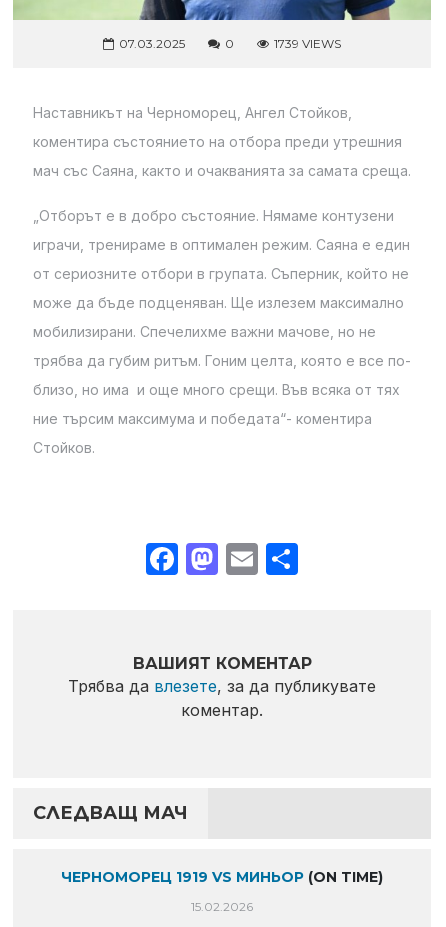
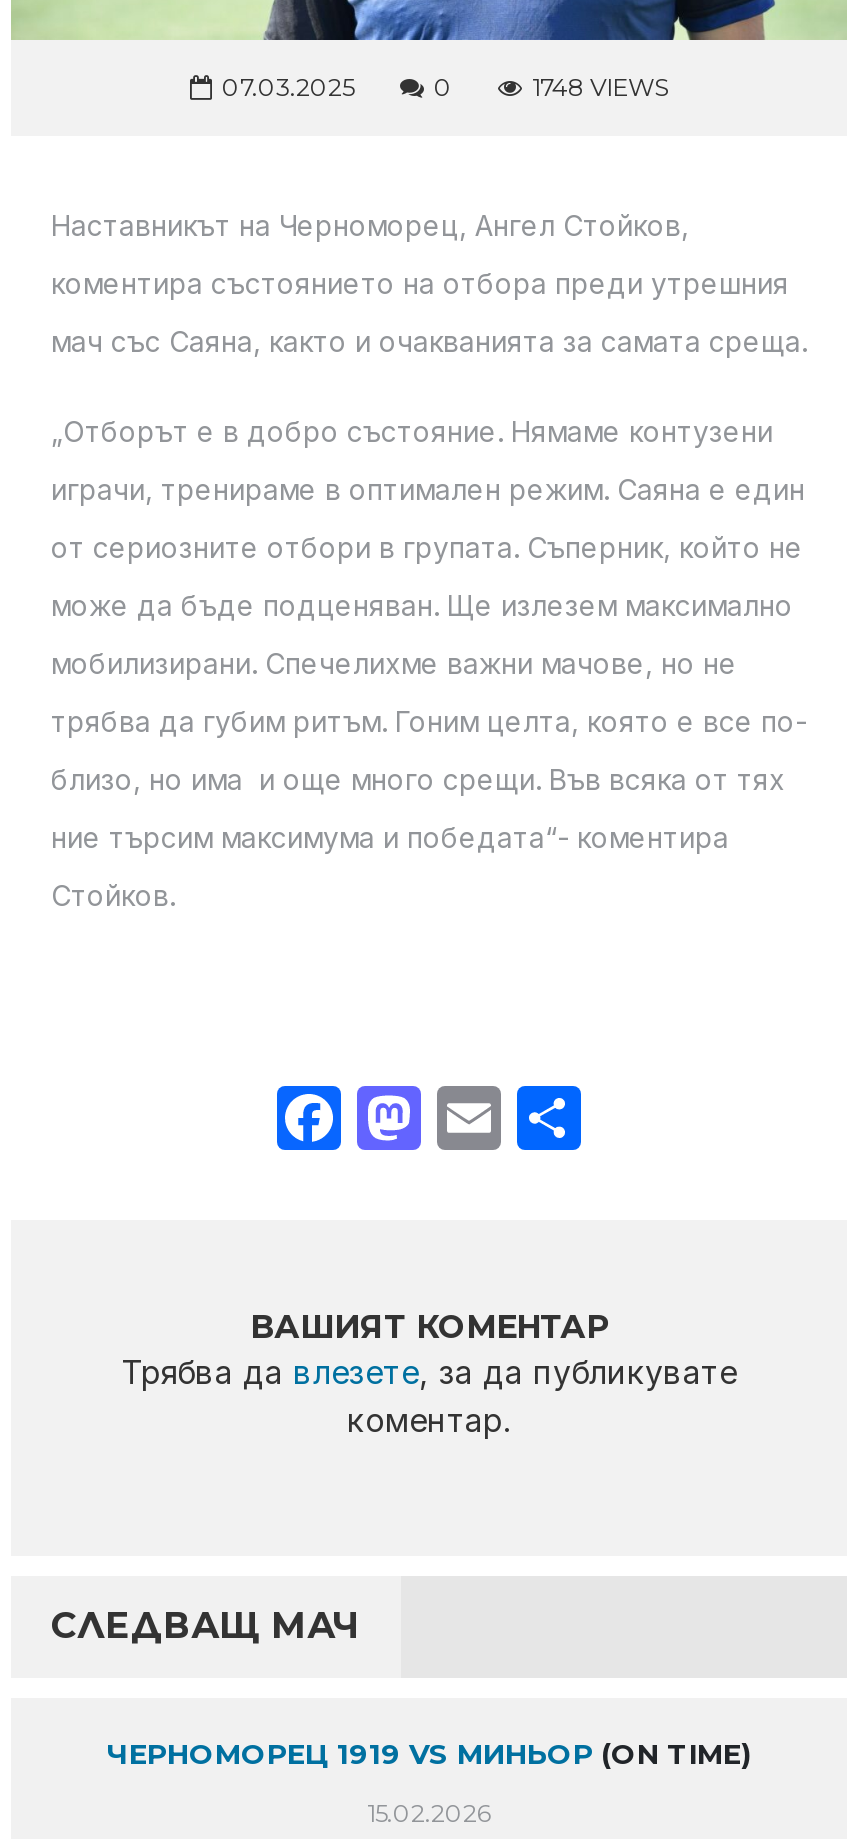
[274,36,341,51] 1739 VIEWS -> [532,72,668,102] 1748 VIEWS

